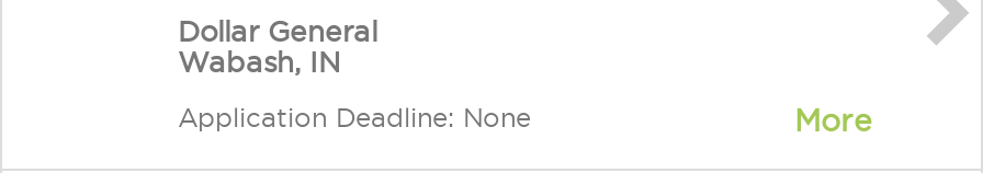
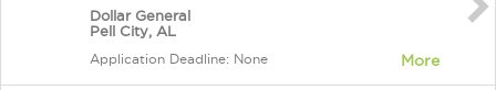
[178,46,340,77] Wabash, IN -> [90,23,176,38] Pell City, AL

